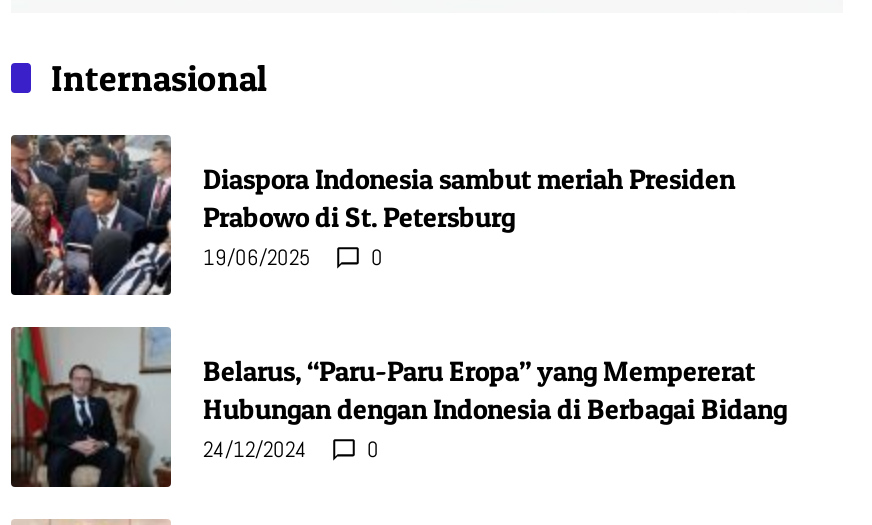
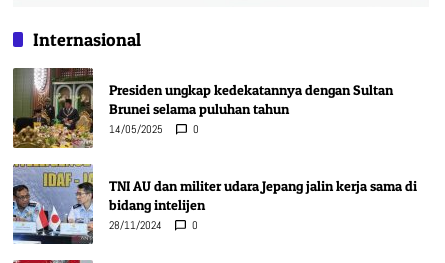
[9,133,735,297] [image] | Diaspora Indonesia sambut meriah Presiden | Prabowo di St. Petersburg | 19/06/2025 -> [12,68,393,149] [image] | Presiden ungkap kedekatannya dengan Sultan | Brunei selama puluhan tahun | 14/05/2025
[9,325,787,489] [image] | Belarus, “Paru-Paru Eropa” yang Mempererat | Hubungan dengan Indonesia di Berbagai Bidang | 24/12/2024 -> [12,163,417,245] [image] | TNI AU dan militer udara Jepang jalin kerja sama di | bidang intelijen | 28/11/2024

